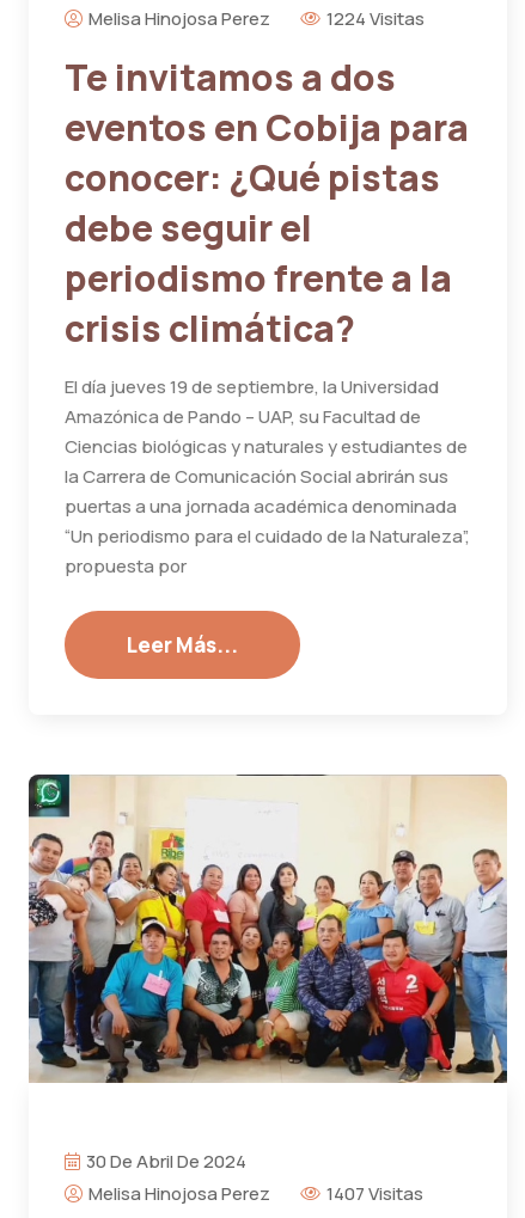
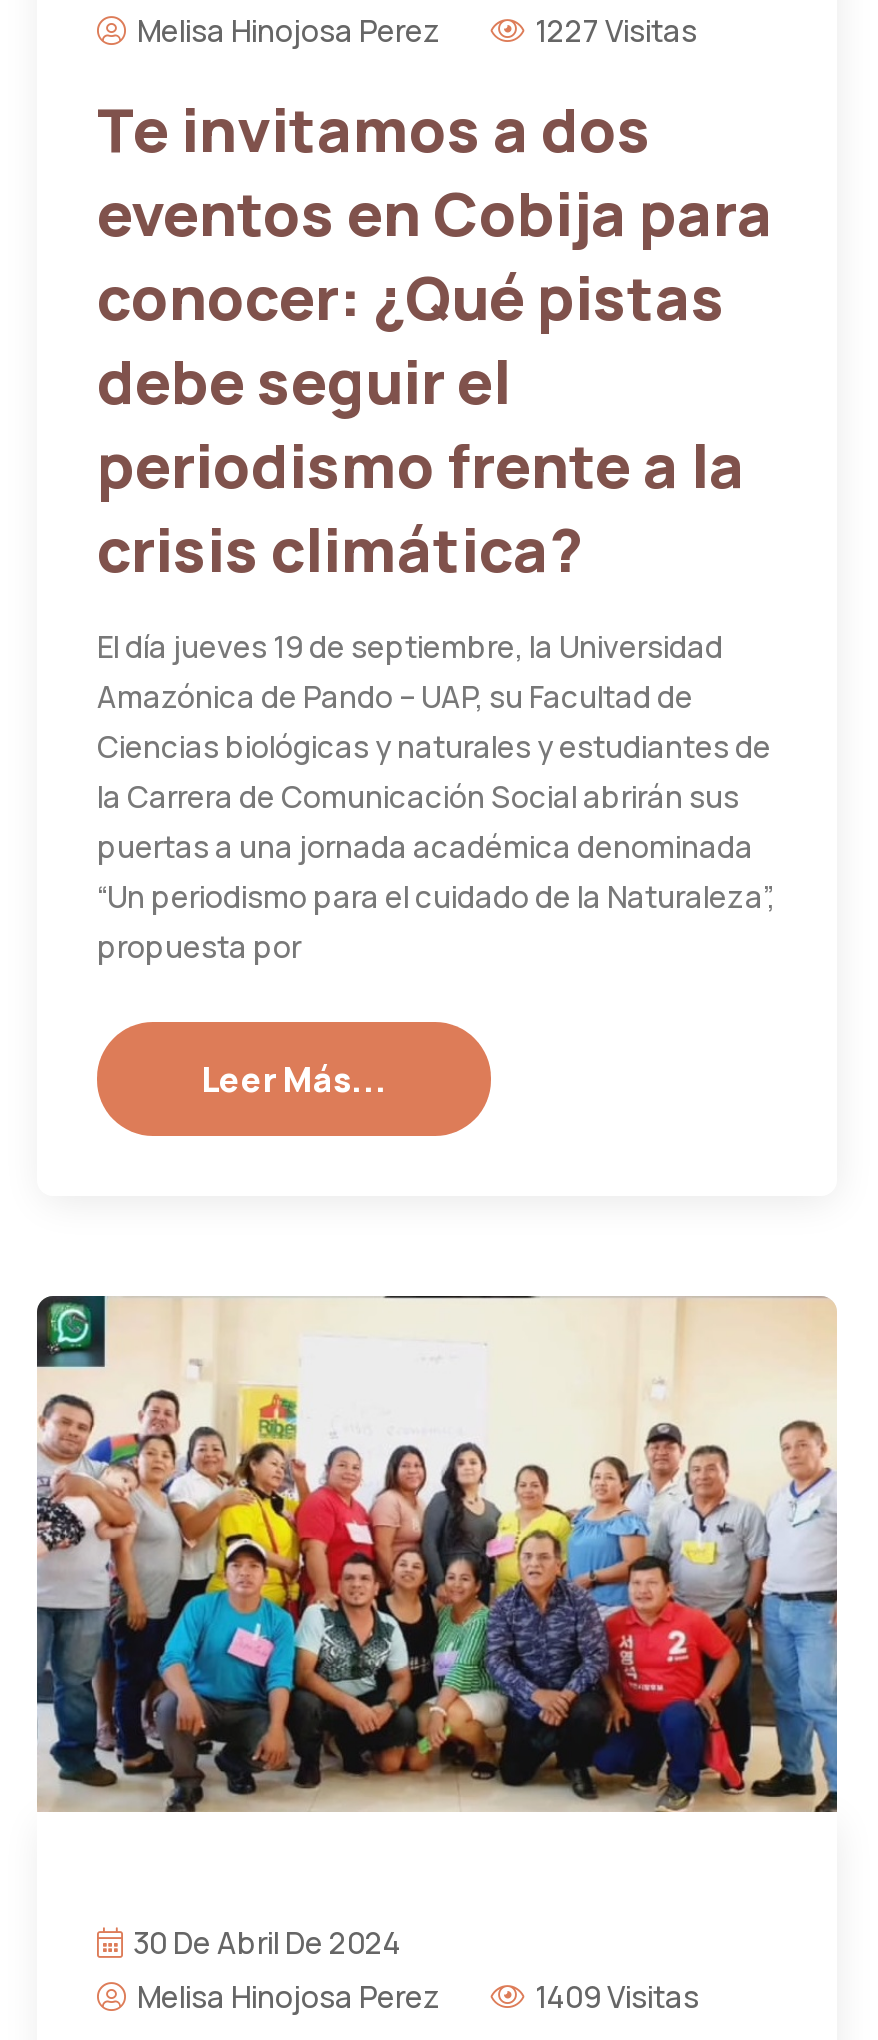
[326,6,425,31] 1224 Visitas -> [535,10,697,52] 1227 Visitas
[326,1181,423,1206] 1407 Visitas -> [535,1976,699,2018] 1409 Visitas

